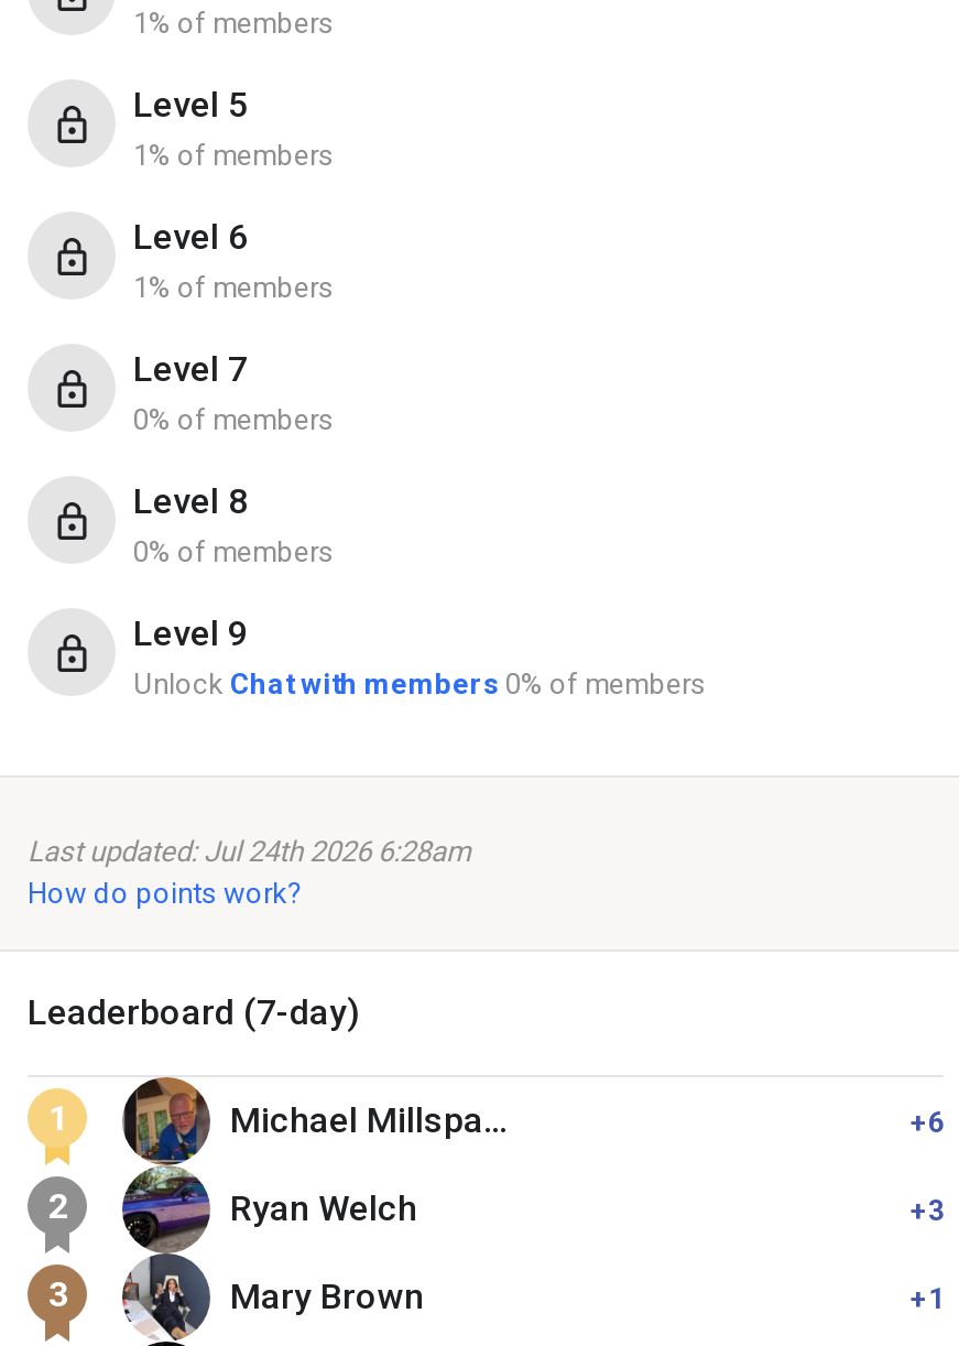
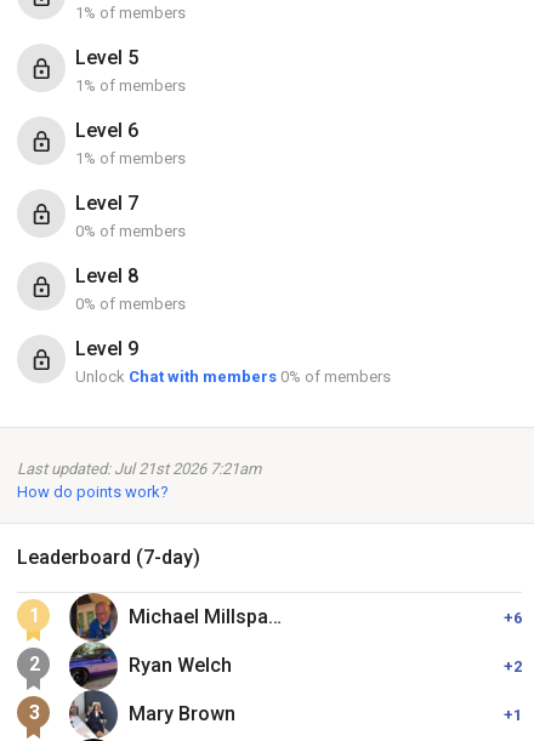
[28,835,470,868] Last updated: Jul 24th 2026 6:28am -> [17,460,261,478] Last updated: Jul 21st 2026 7:21am
[911,1193,944,1226] +3 -> [504,657,522,675] +2

